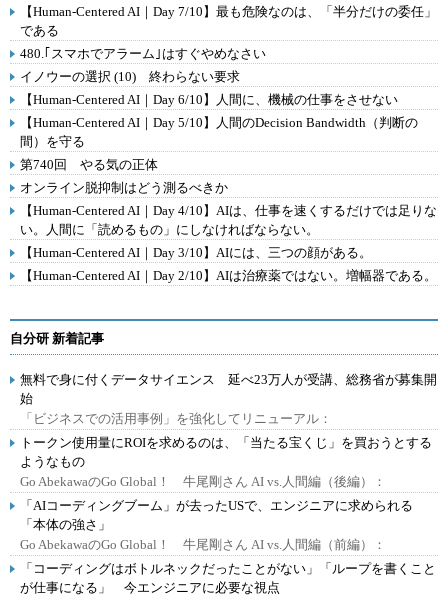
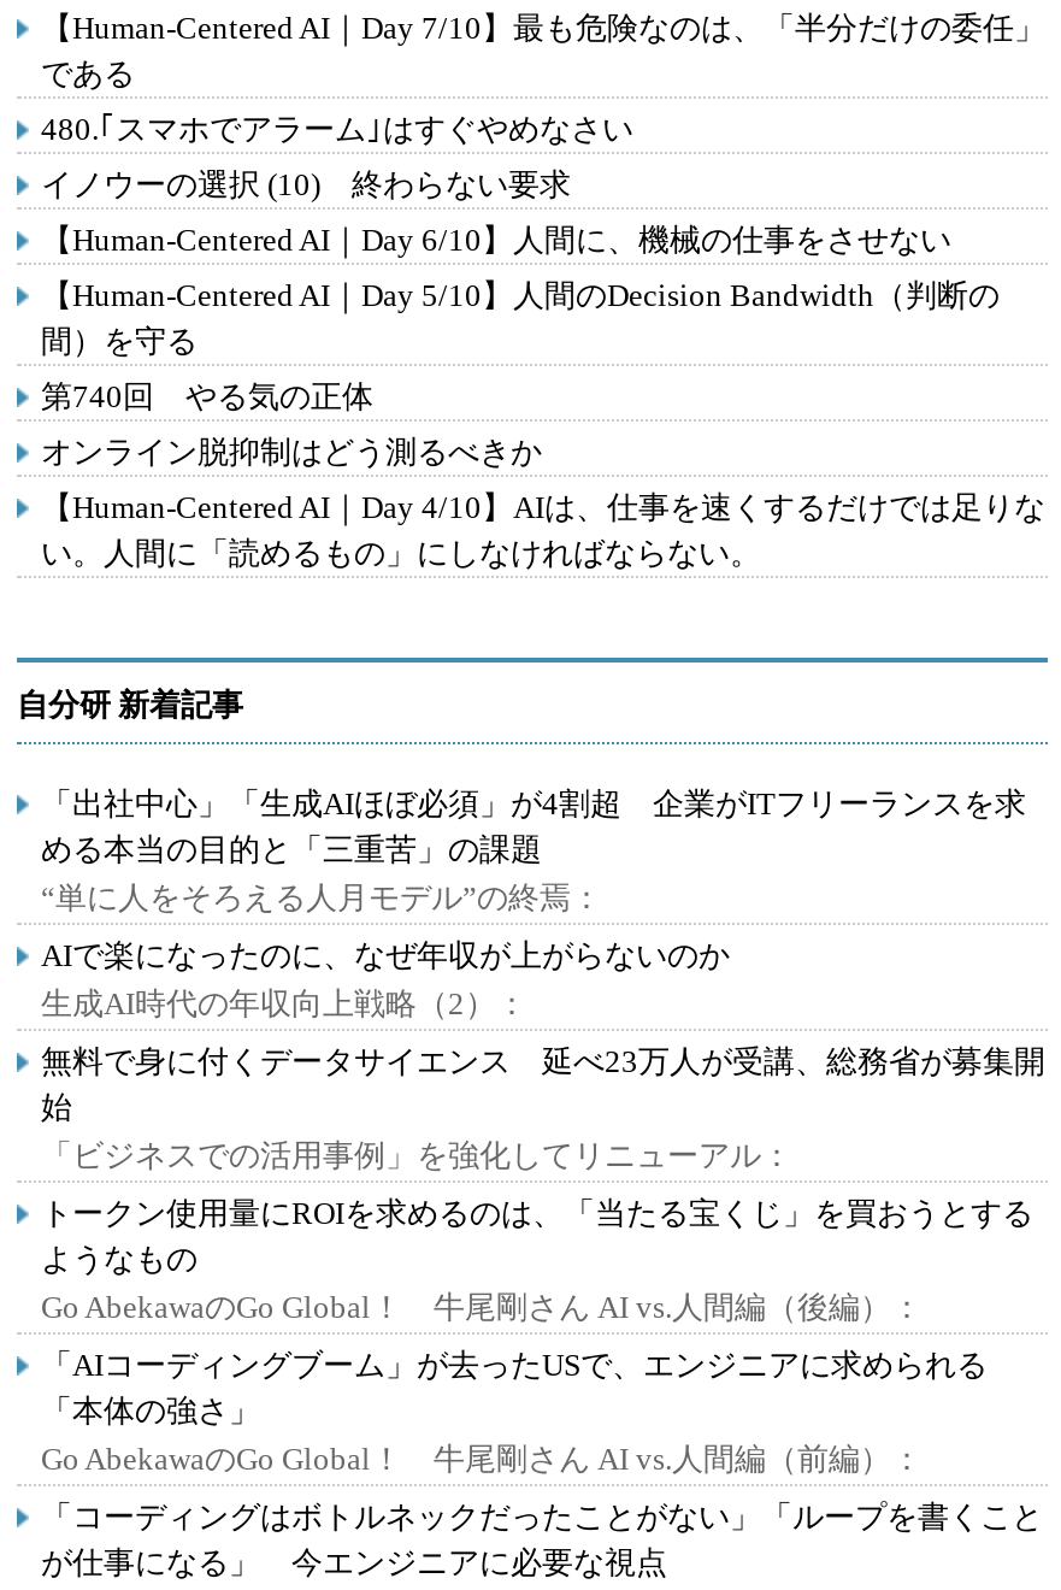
[20,245,437,283] 【Human-Centered AI｜Day 3/10】AIには、三つの顔がある。 | 【Human-Centered AI｜Day 2/10】AIは治療薬ではない。増幅器である。 -> none
moved [10,331,104,346] -> [17,687,243,723]: 自分研 新着記事
none -> [41,785,1026,1021] 「出社中心」「生成AIほぼ必須」が4割超 企業がITフリーランスを求 | める本当の目的と「三重苦」の課題 | “単に人をそろえる人月モデル”の終焉： | AIで楽になったのに、なぜ年収が上がらないのか | 生成AI時代の年収向上戦略（2）：

